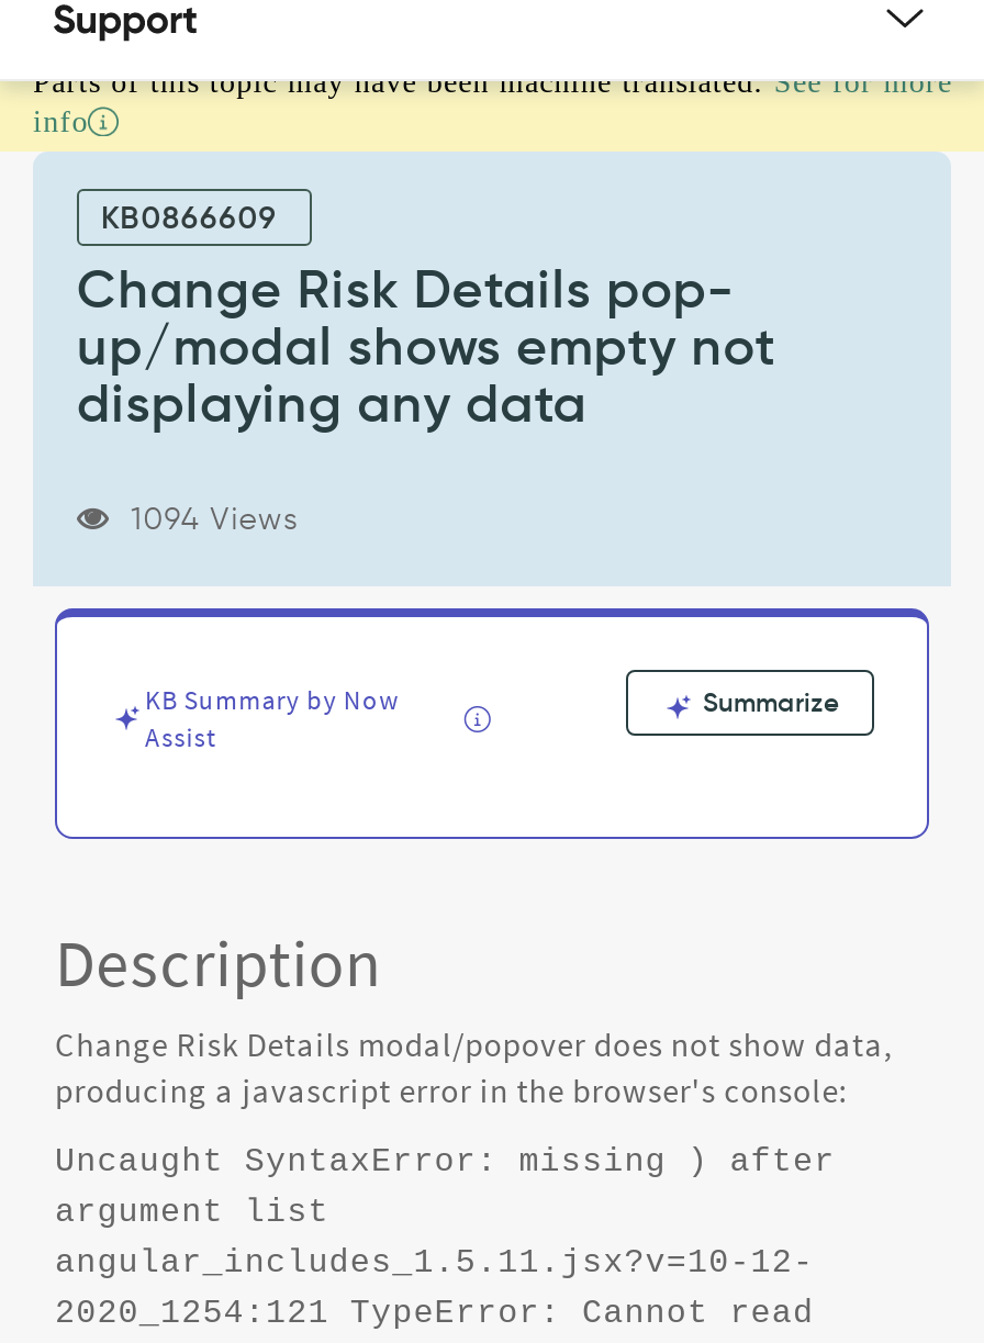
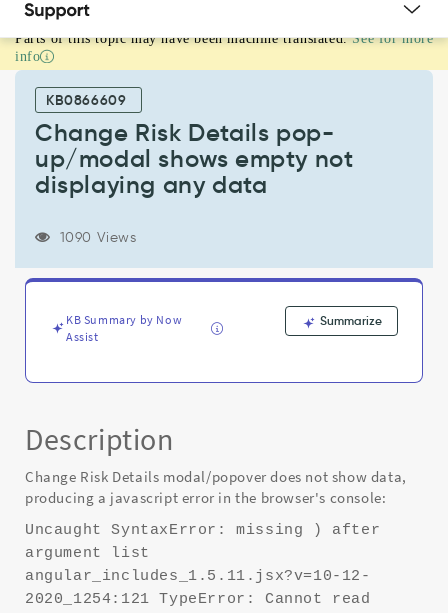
[121,501,298,538] 1094 Views -> [55,229,137,246] 1090 Views

